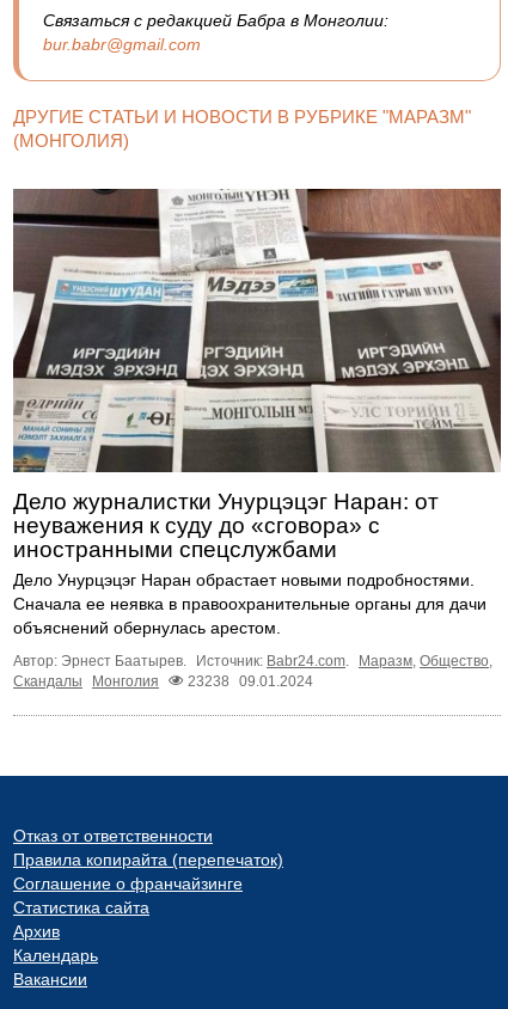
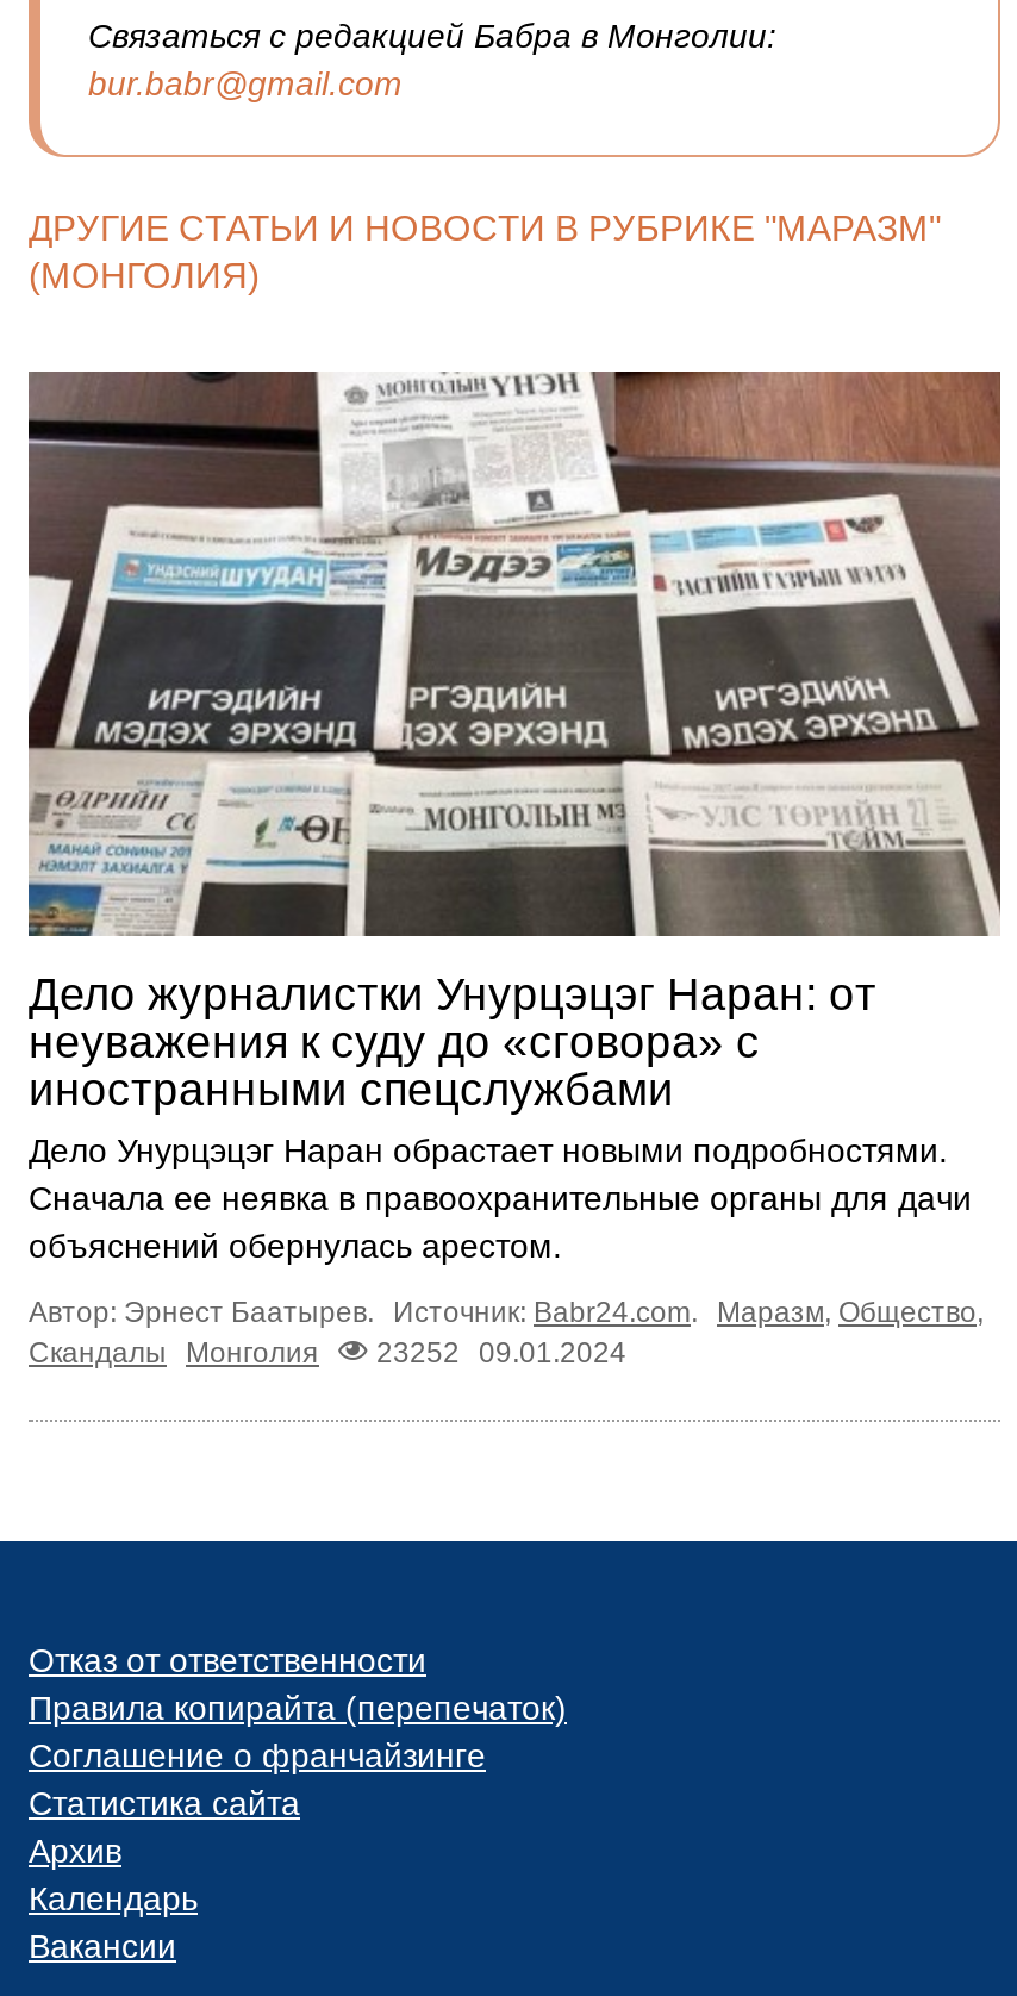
[13,673,313,690] Скандалы Монголия 23238 09.01.2024 -> [29,1336,626,1369] Скандалы Монголия 23252 09.01.2024

